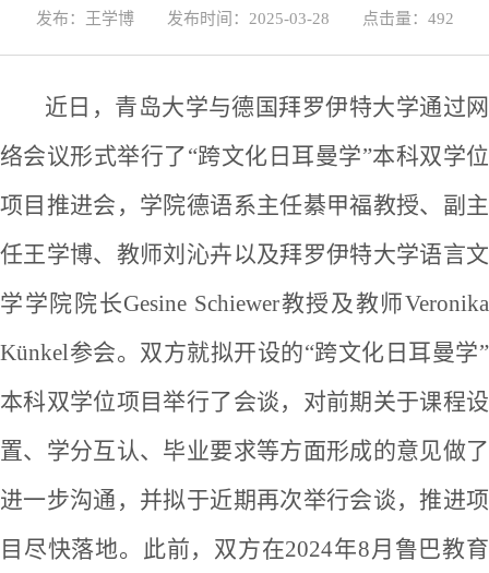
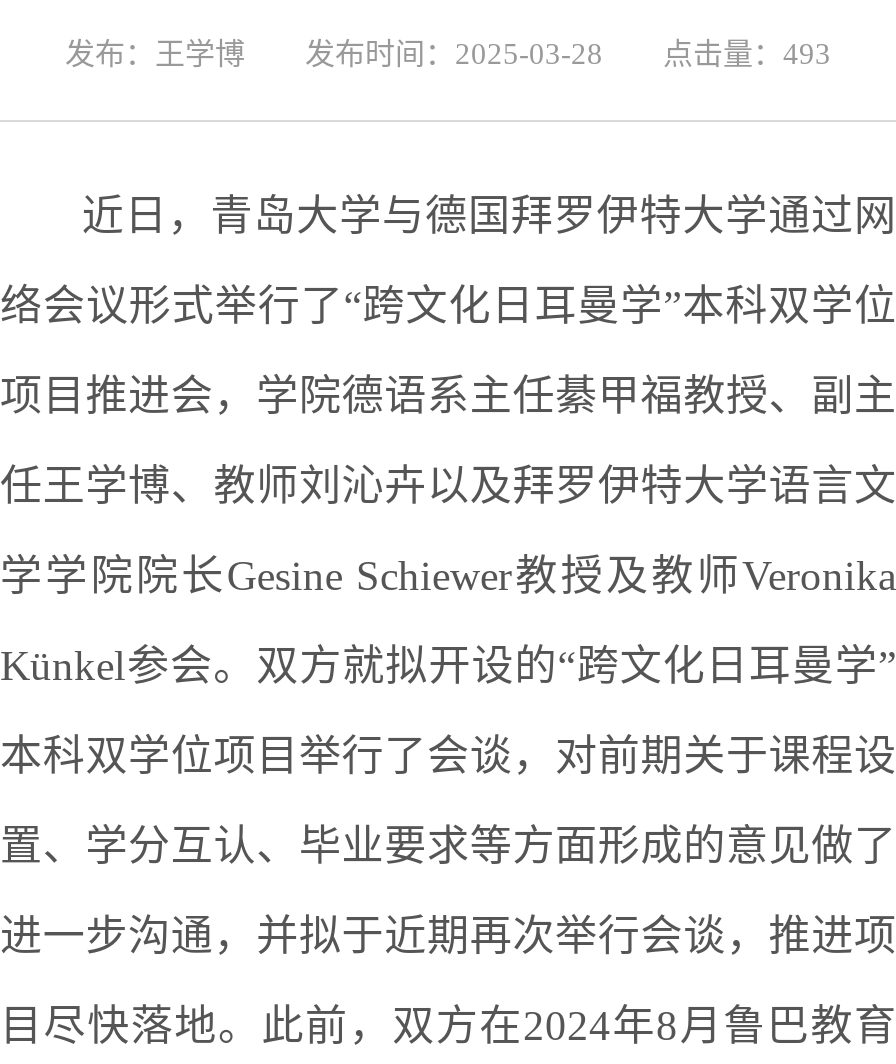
[35,10,454,27] 发布：王学博 发布时间：2025-03-28 点击量：492 -> [65,38,831,70] 发布：王学博 发布时间：2025-03-28 点击量：493

